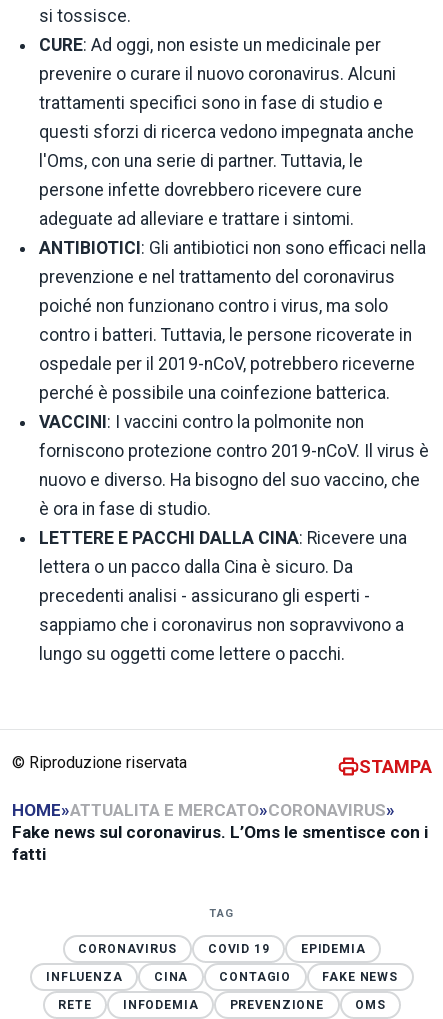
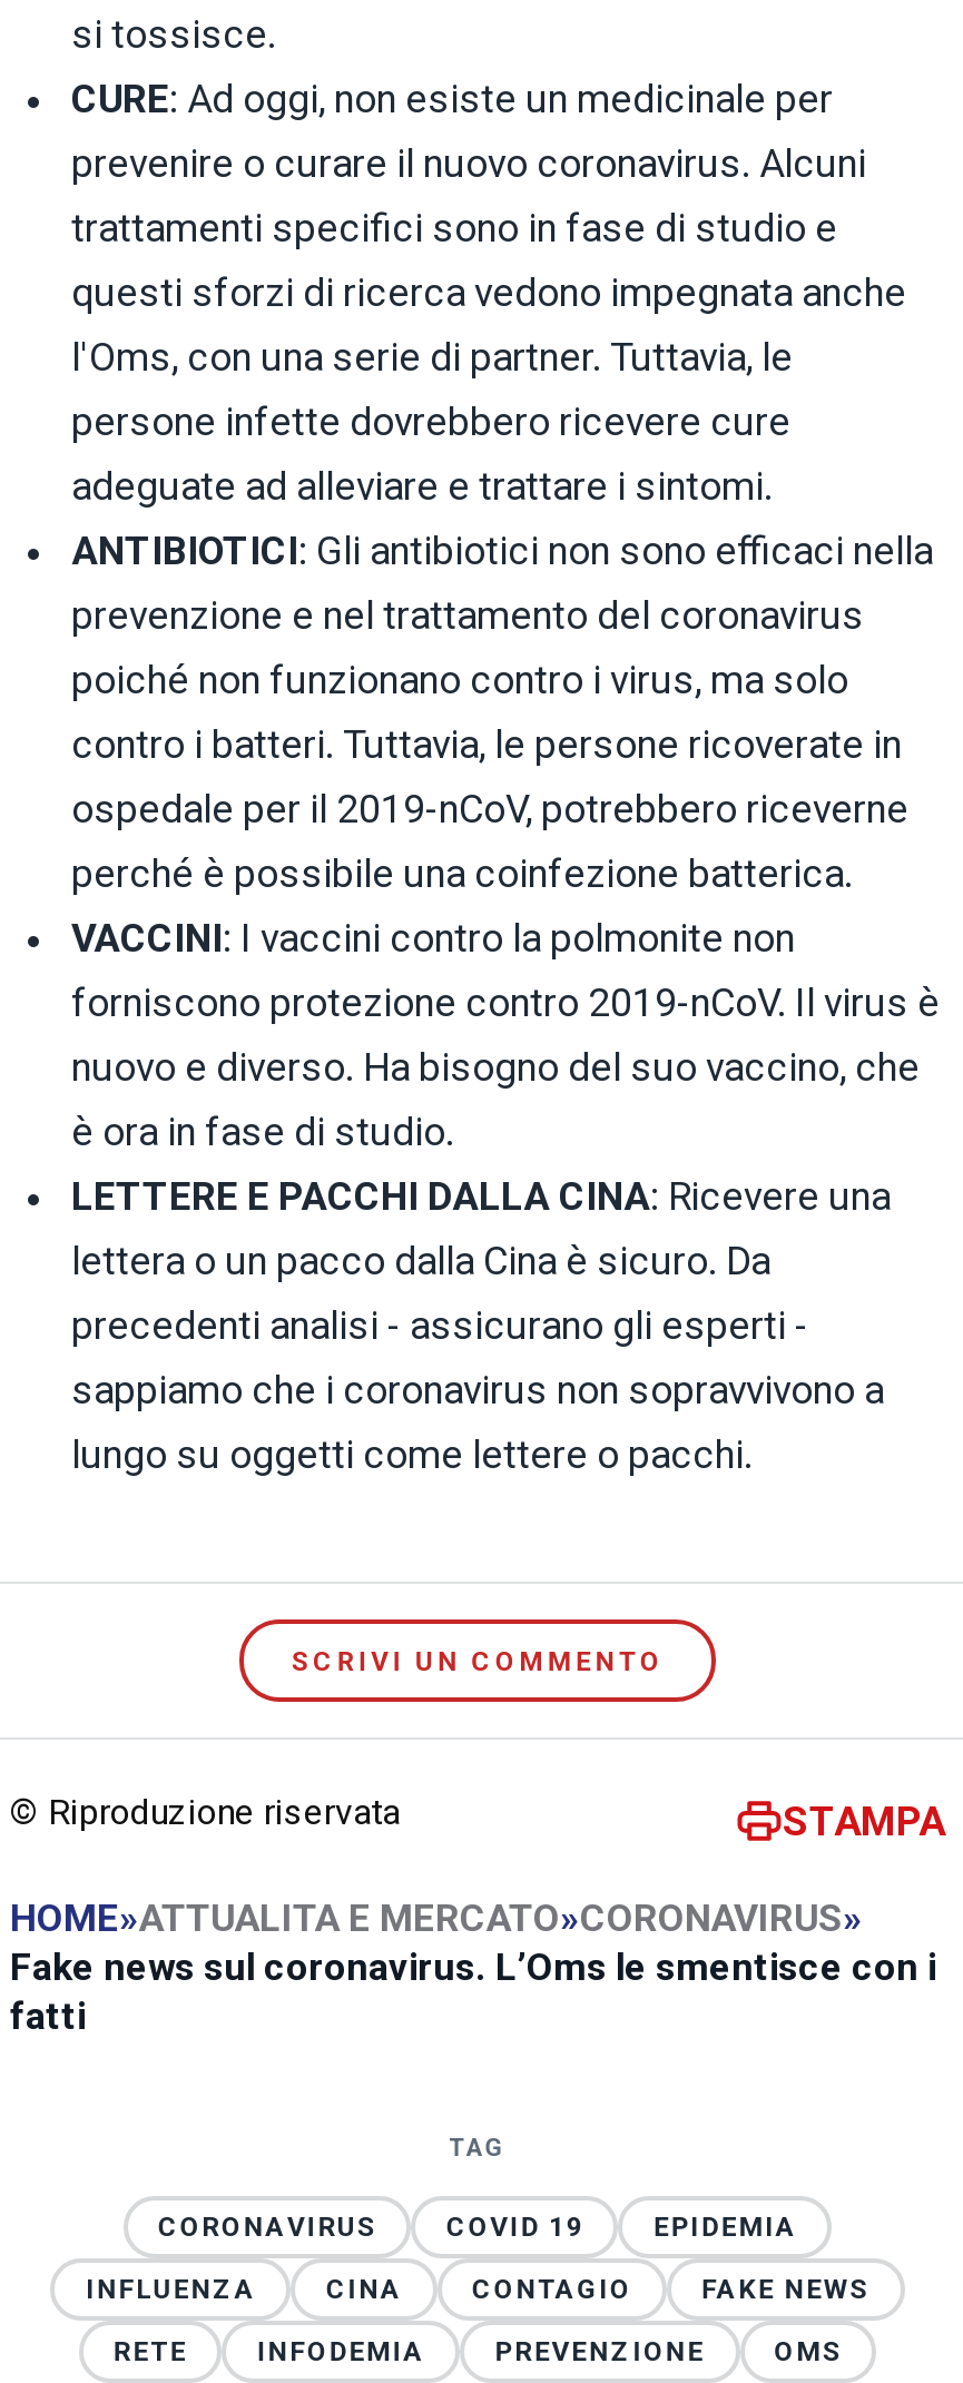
none -> [291,1646,664,1677] SCRIVI UN COMMENTO

